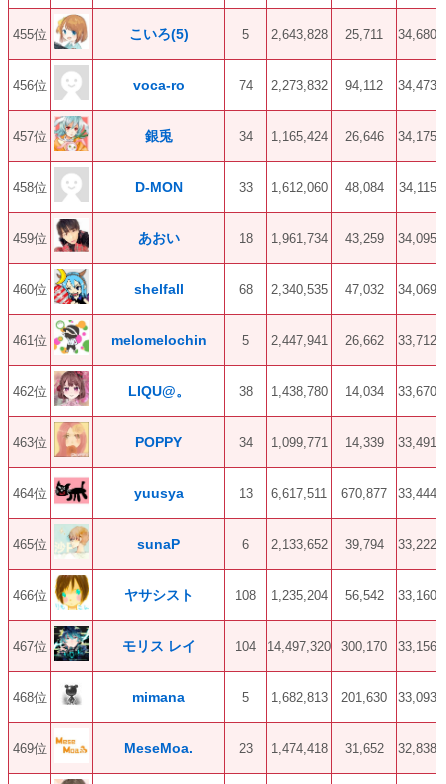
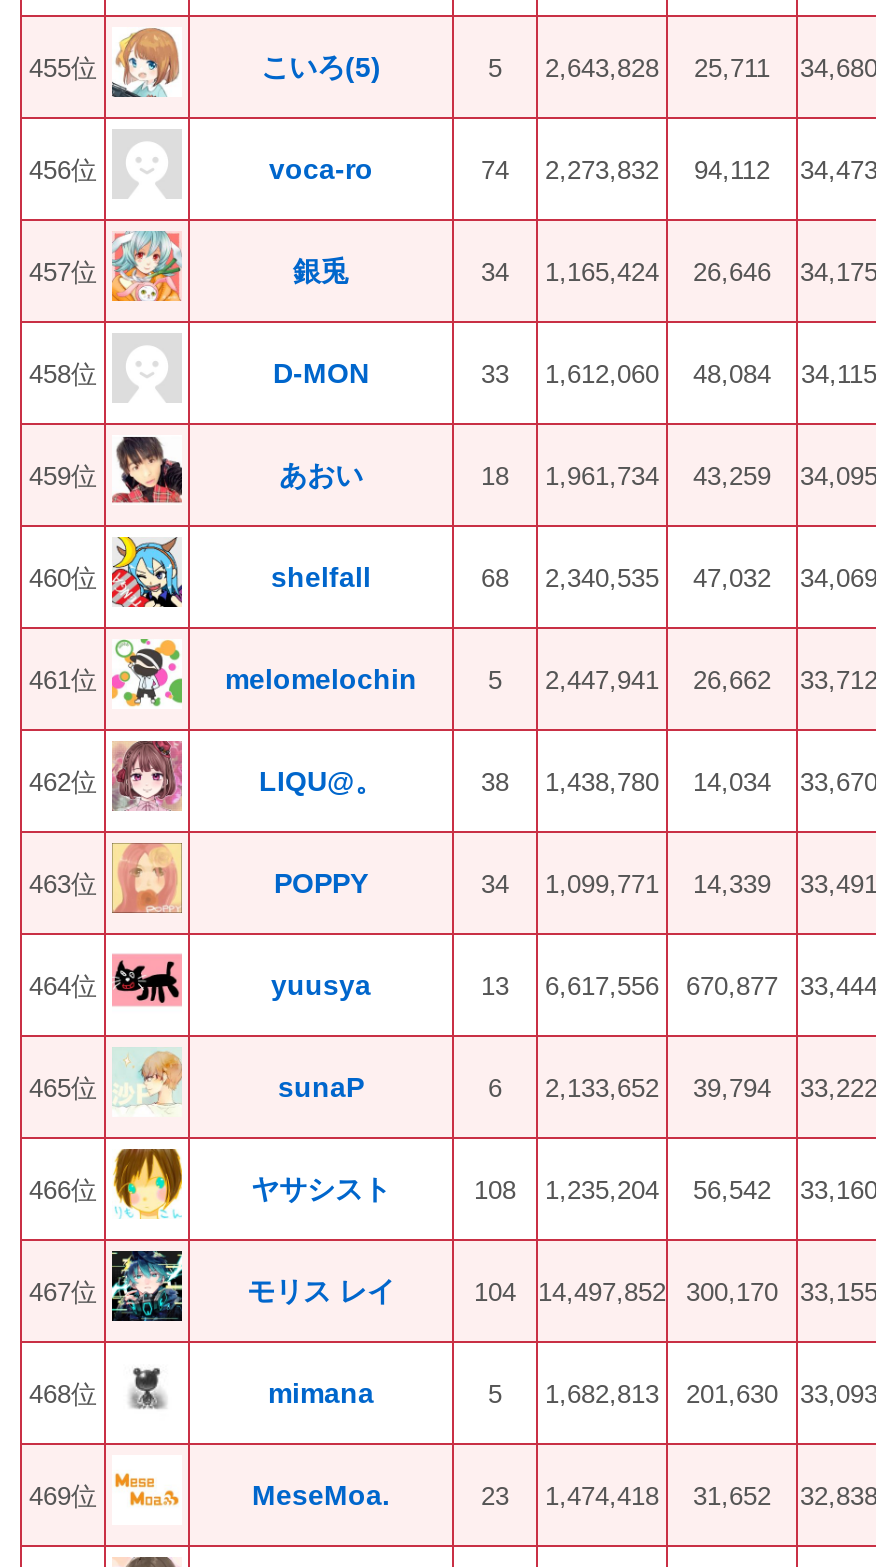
[271,486,327,501] 6,617,511 -> [545,971,659,1001] 6,617,556
[267,639,331,654] 14,497,320 -> [538,1277,666,1307] 14,497,852
[398,639,437,654] 33,156 -> [800,1277,878,1307] 33,155

